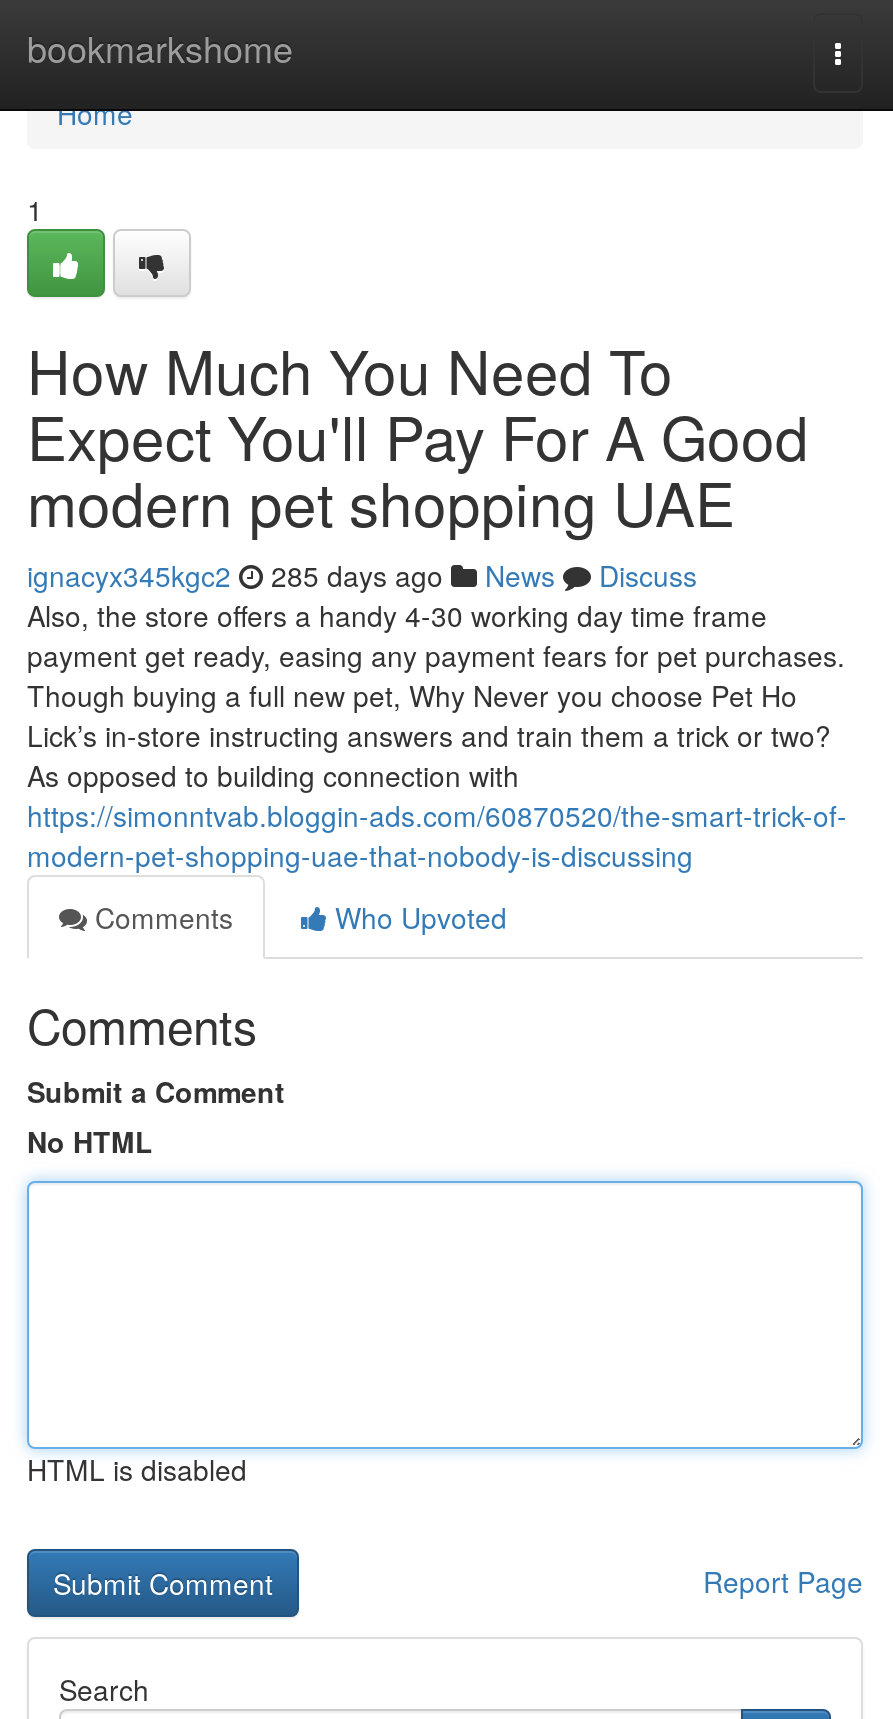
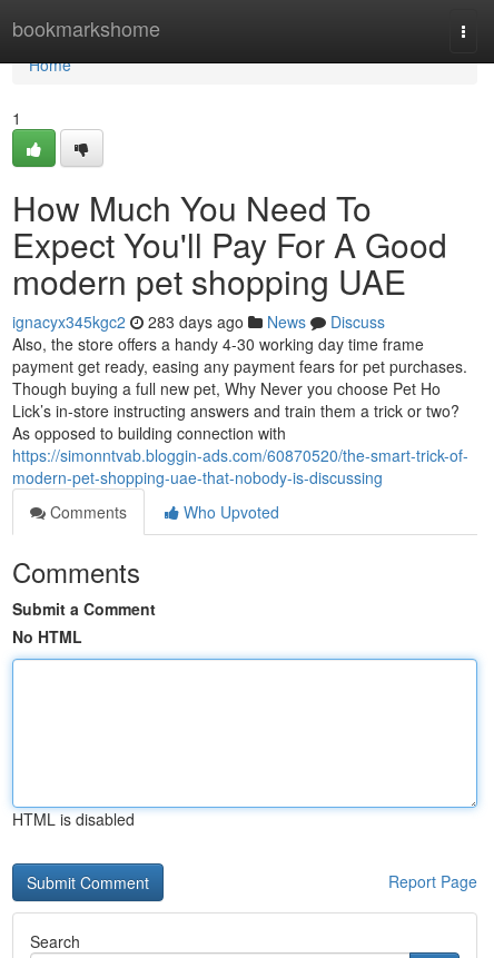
[27,555,697,595] ignacyx345kgc2 285 days ago News Discuss -> [12,310,385,333] ignacyx345kgc2 283 days ago News Discuss

